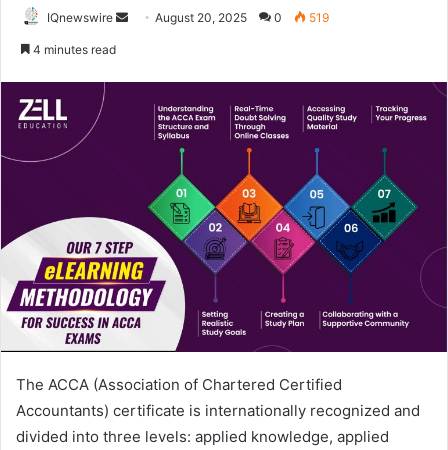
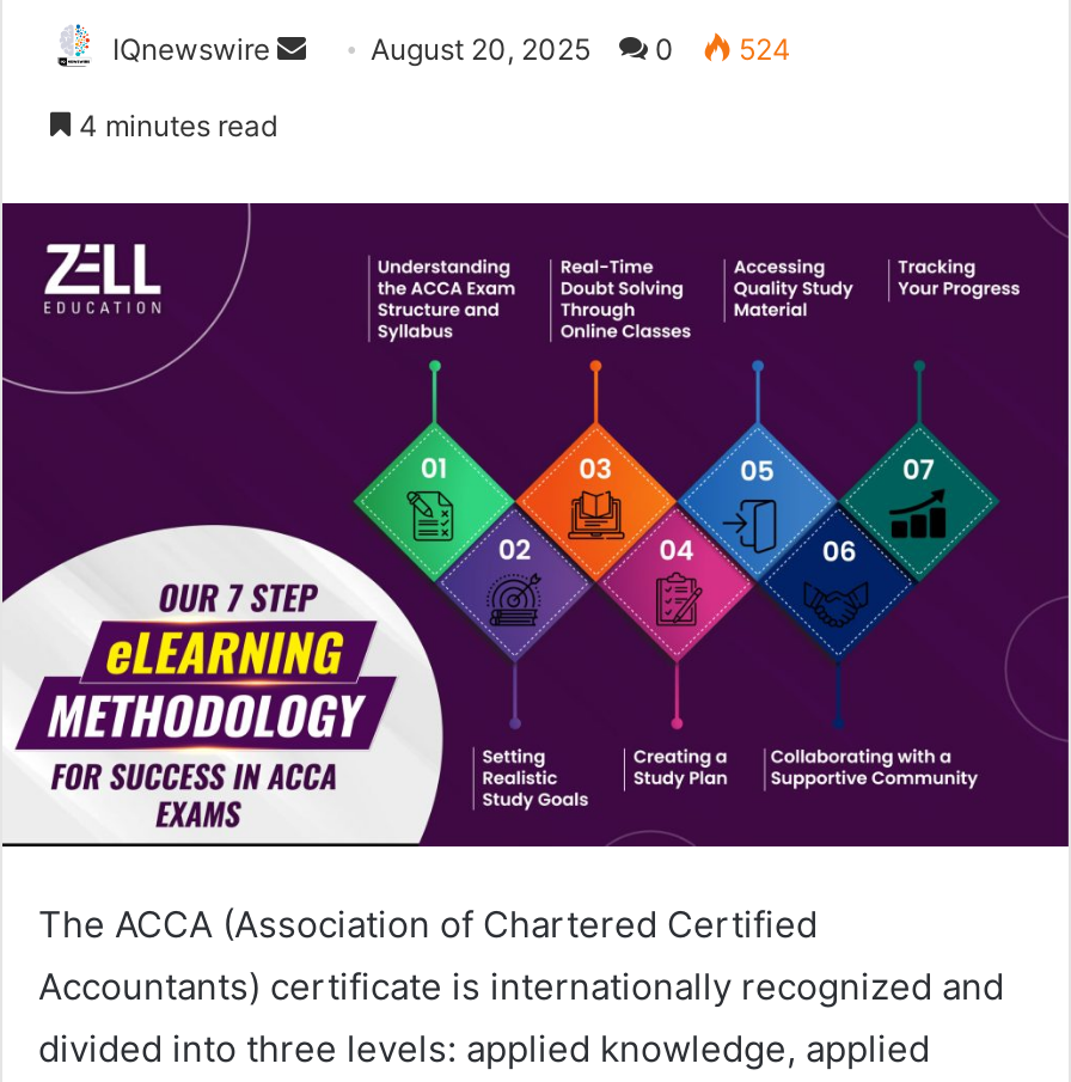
[306,10,329,25] 519 -> [732,31,791,67] 524

